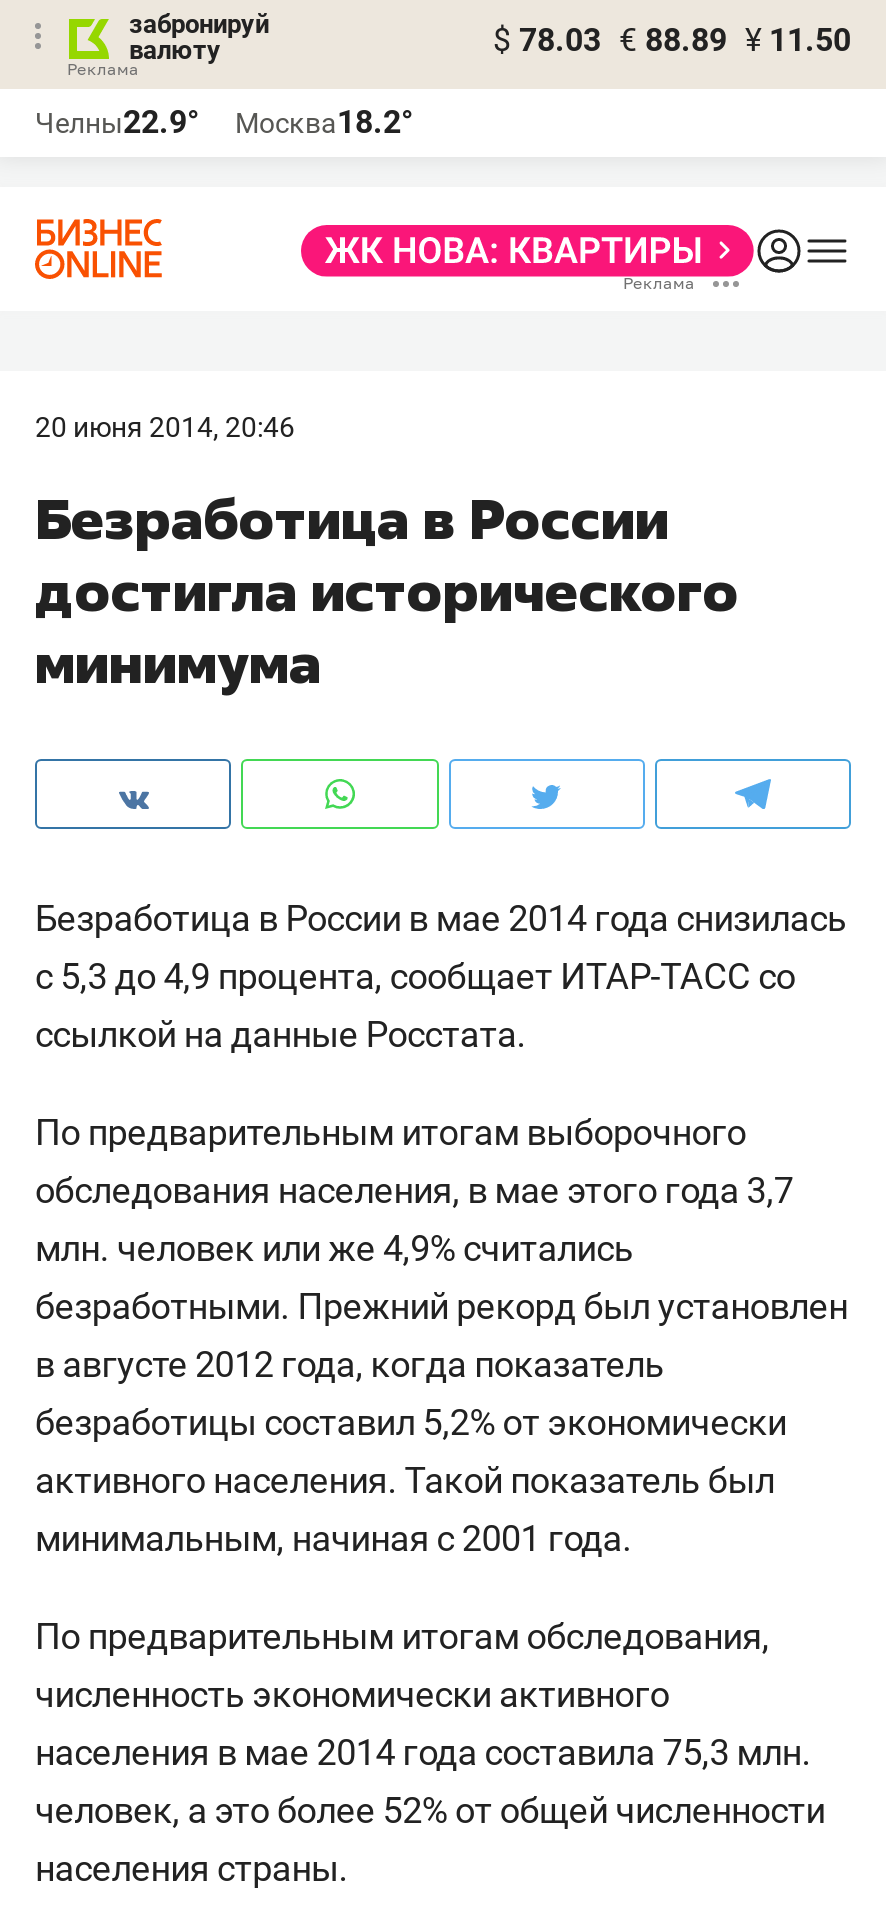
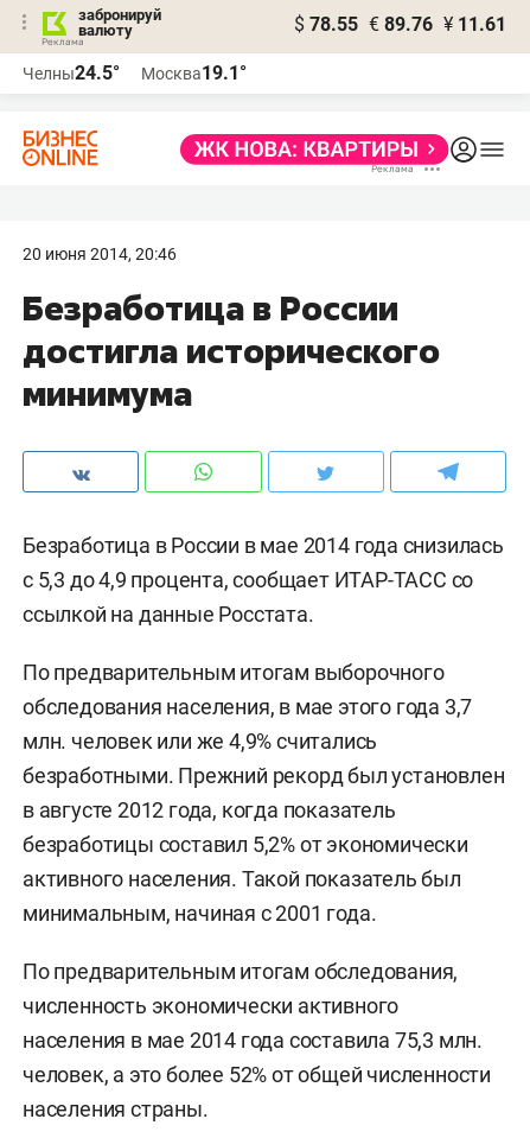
[493,21,851,59] $ 78.03 € 88.89 ¥ 11.50 -> [294,13,506,36] $ 78.55 € 89.76 ¥ 11.61
[35,103,199,141] Челны22.9° -> [23,62,120,84] Челны24.5°
[235,103,413,141] Москва18.2° -> [141,62,247,84] Москва19.1°

